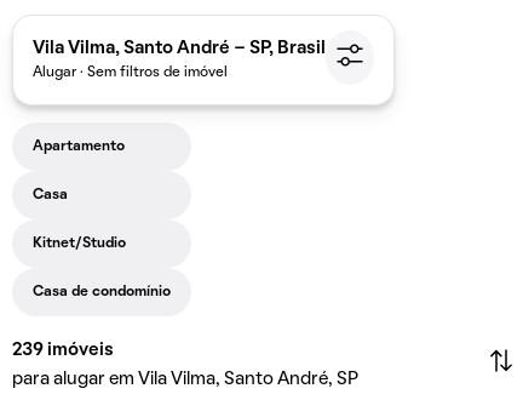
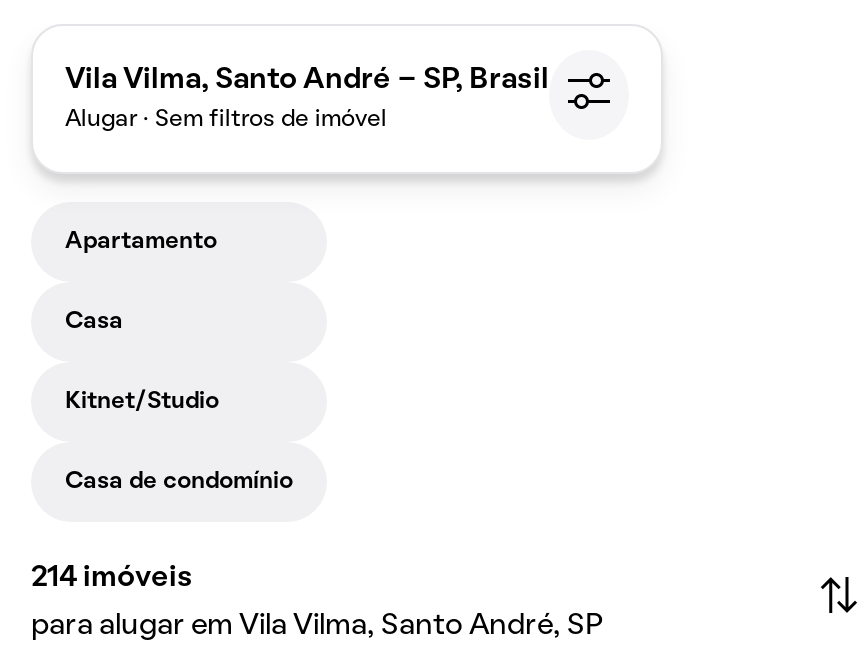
[12,342,114,359] 239 imóveis -> [31,564,193,592] 214 imóveis

